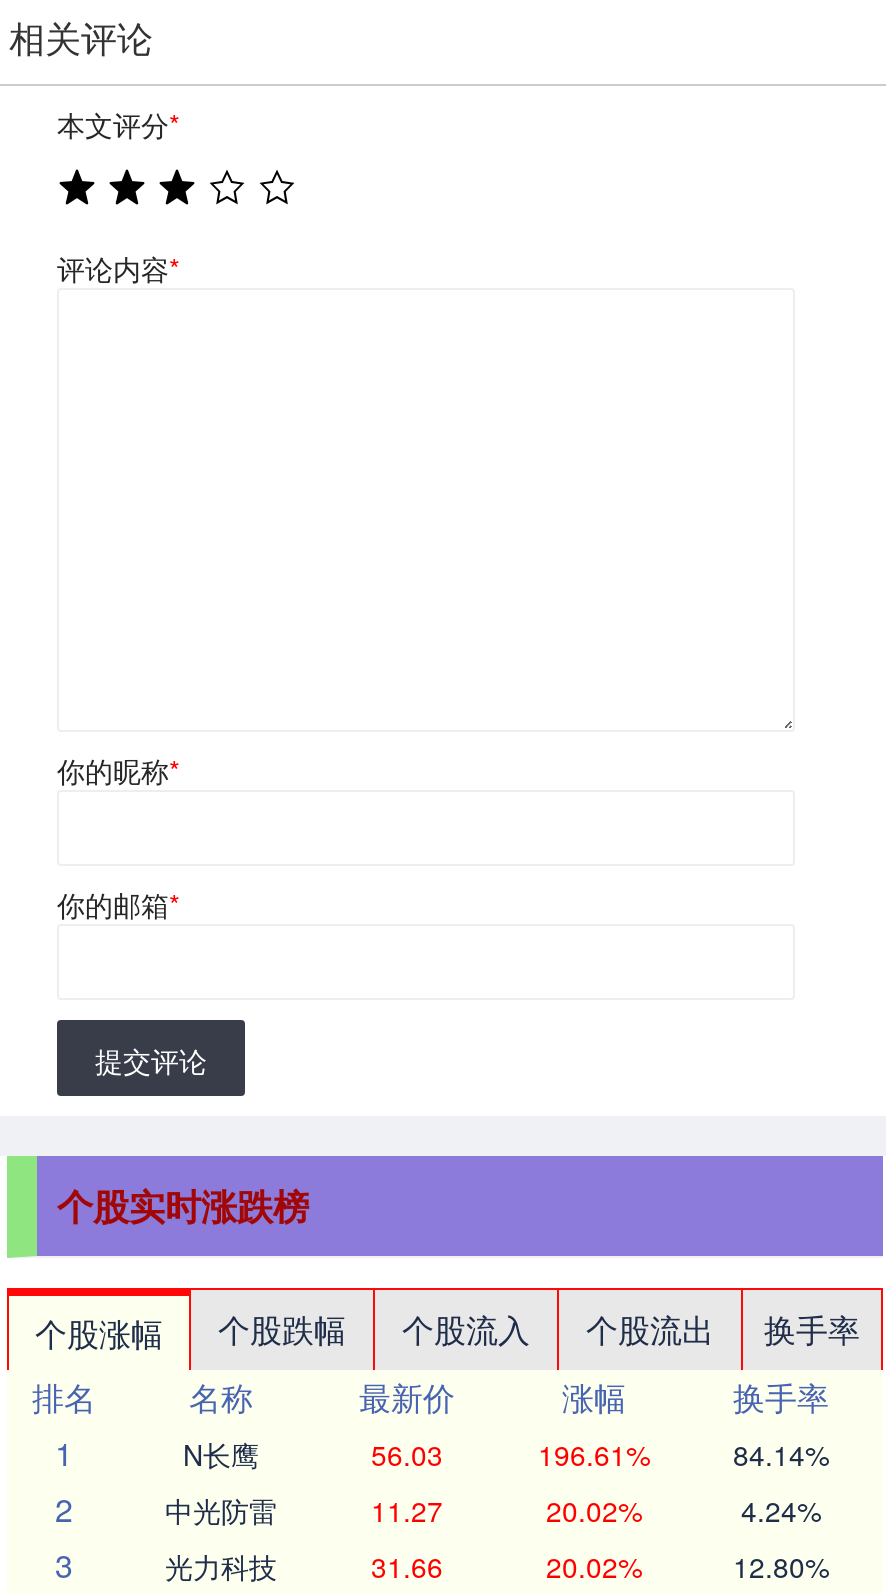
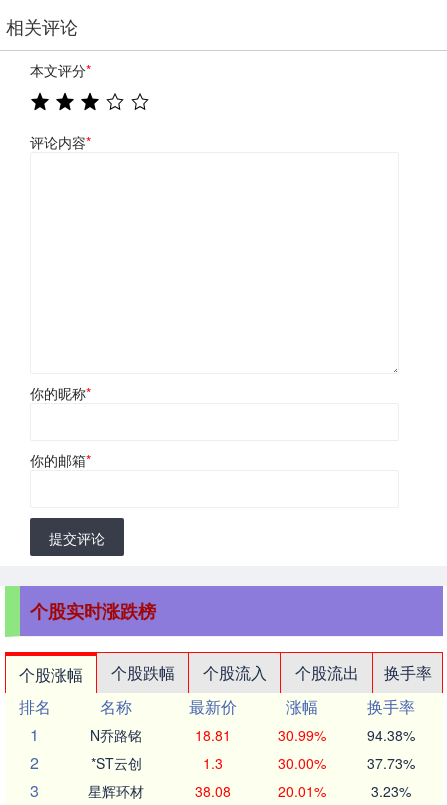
[183,1434,829,1474] N长鹰 | 56.03 | 196.61% | 84.14% -> [90,725,414,745] N乔路铭 | 18.81 | 30.99% | 94.38%
[165,1490,821,1530] 中光防雷 | 11.27 | 20.02% | 4.24% -> [90,753,414,773] *ST云创 | 1.3 | 30.00% | 37.73%
[165,1546,829,1586] 光力科技 | 31.66 | 20.02% | 12.80% -> [88,781,410,801] 星辉环材 | 38.08 | 20.01% | 3.23%

